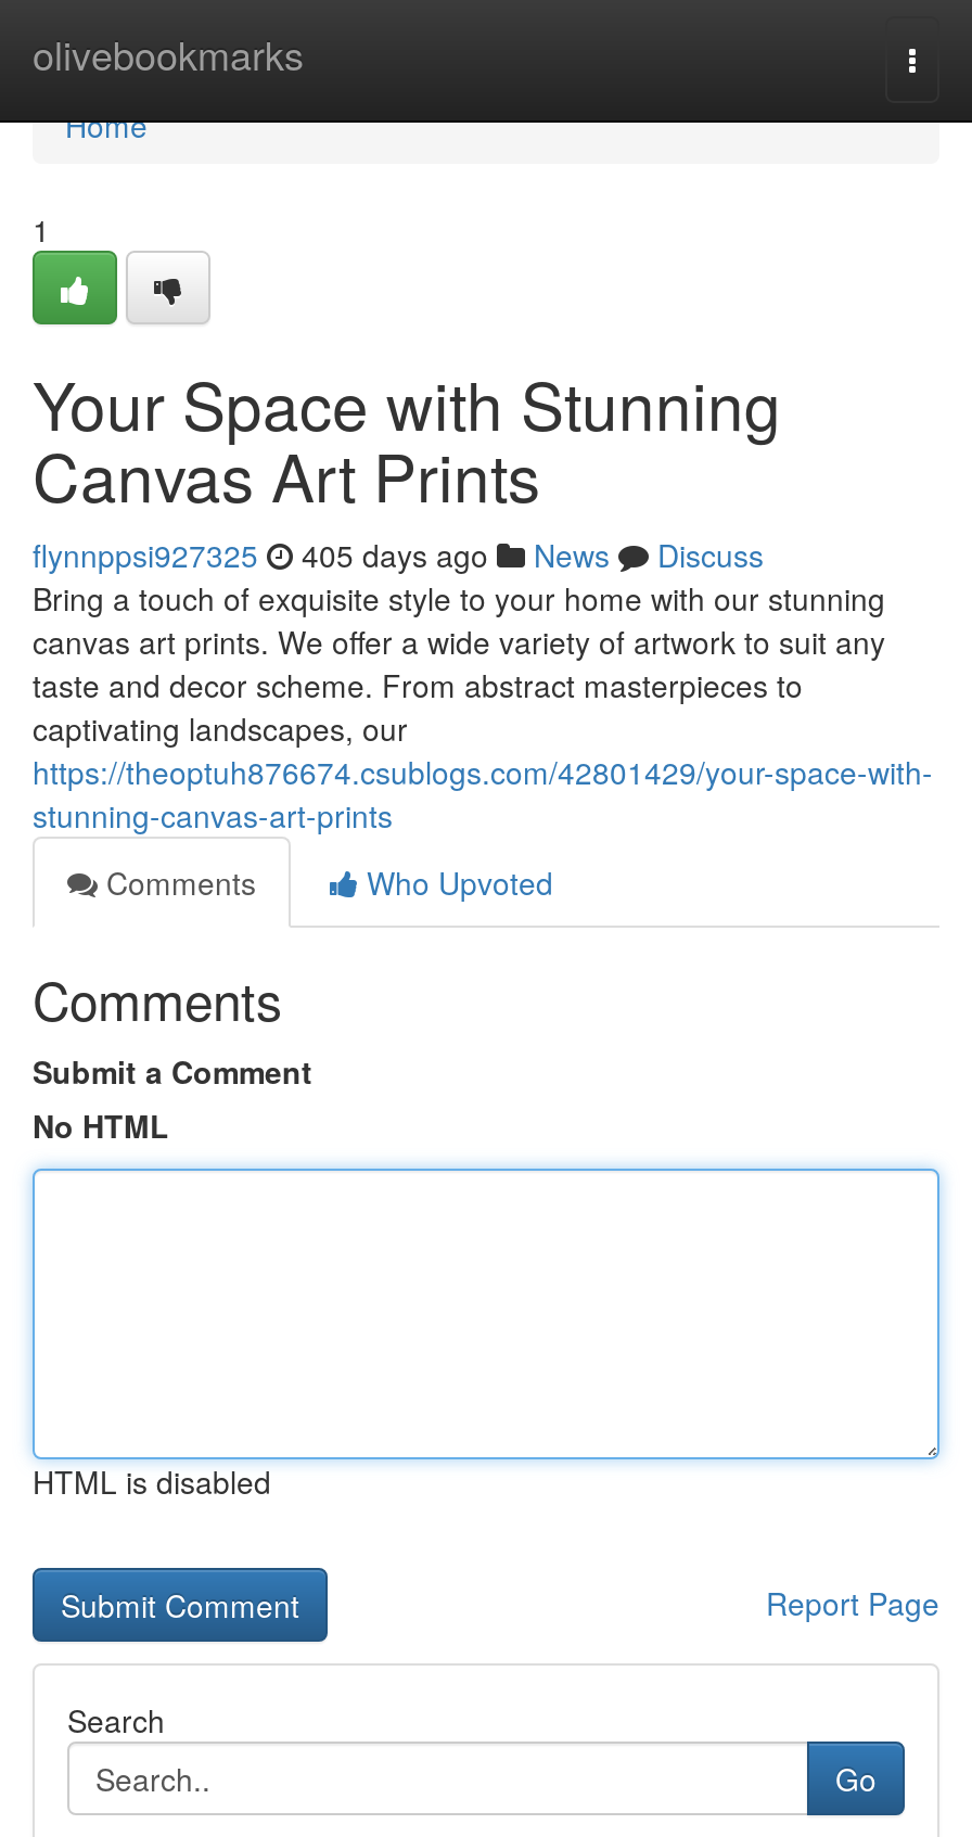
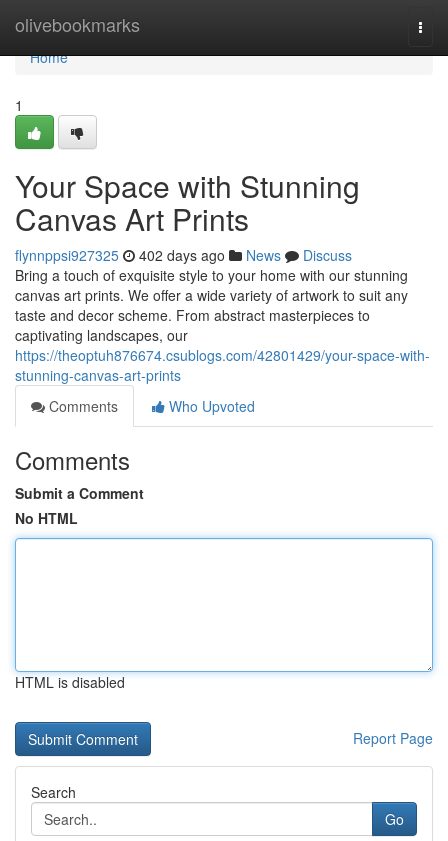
[33,533,764,576] flynnppsi927325 405 days ago News Discuss -> [15,245,352,265] flynnppsi927325 402 days ago News Discuss

